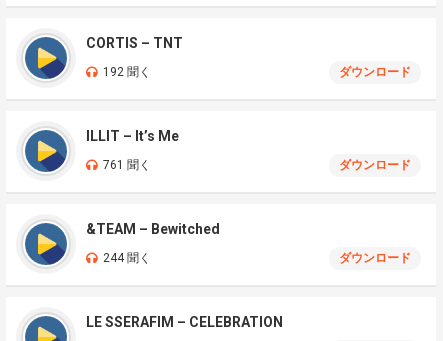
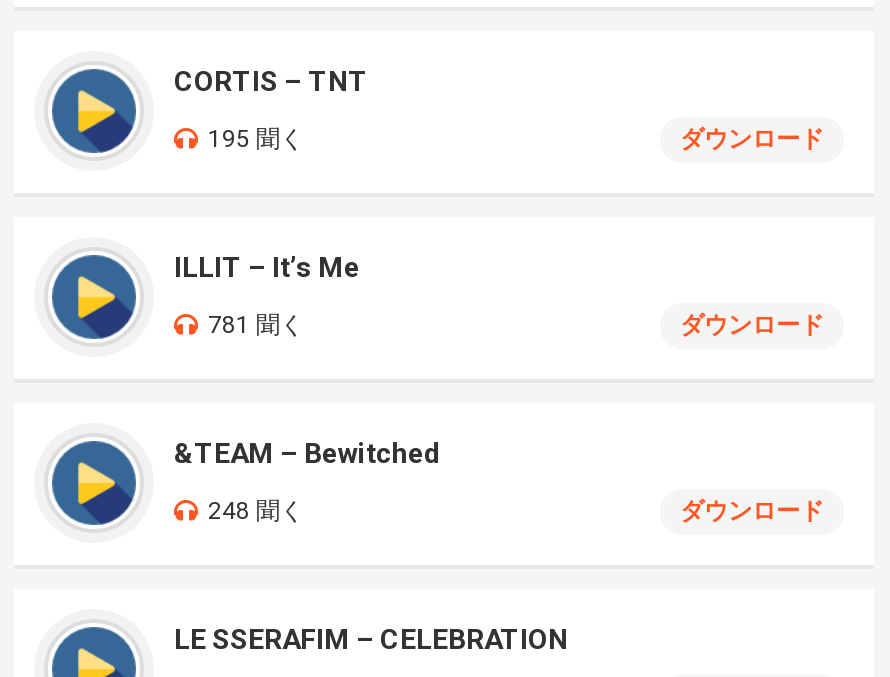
[103,65,151,79] 192 聞く -> [208,125,304,153] 195 聞く
[103,158,151,172] 761 聞く -> [208,311,304,339] 781 聞く
[103,251,151,265] 244 聞く -> [208,497,304,525] 248 聞く

